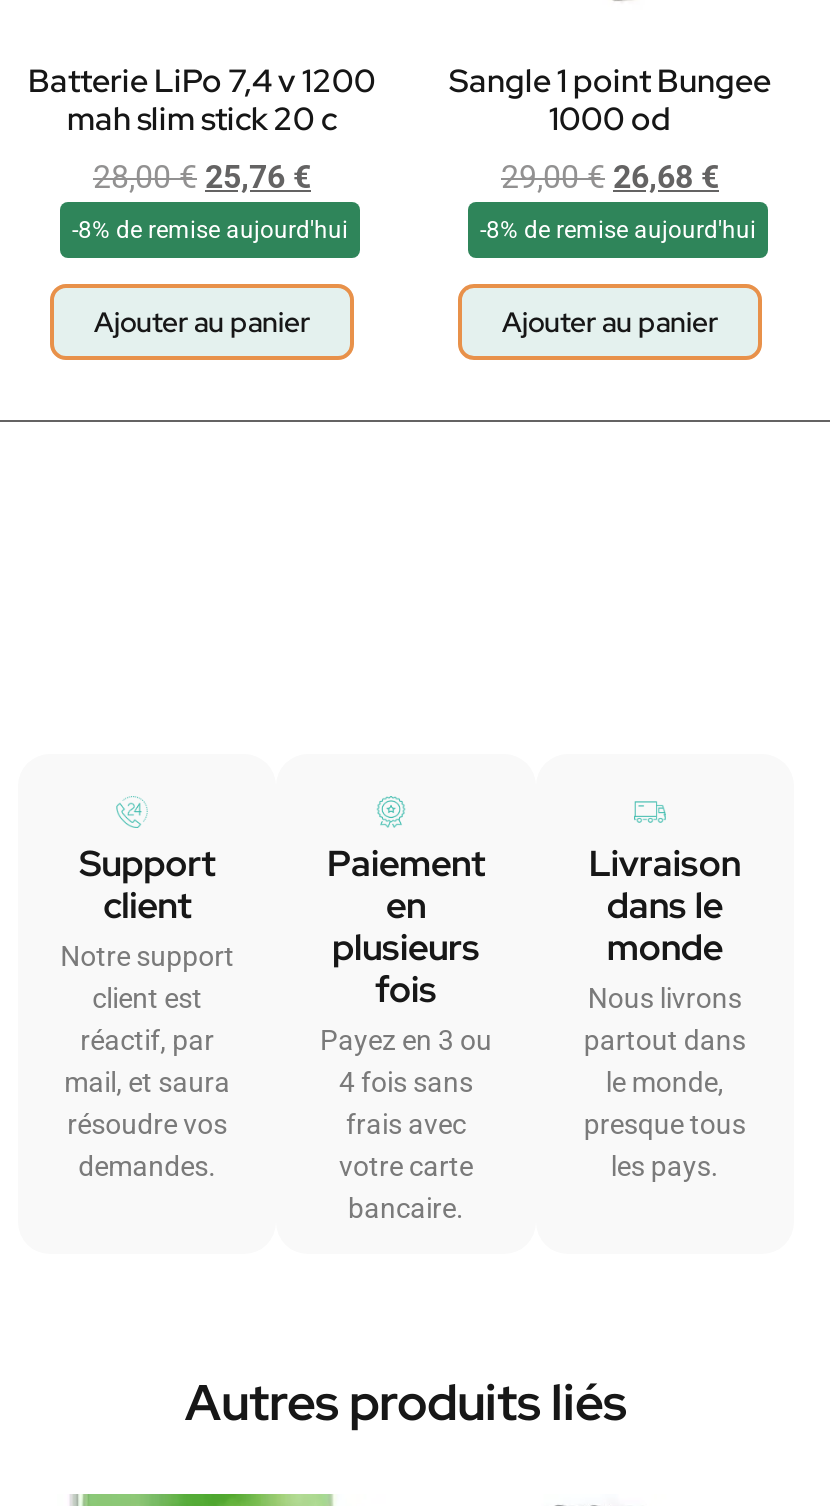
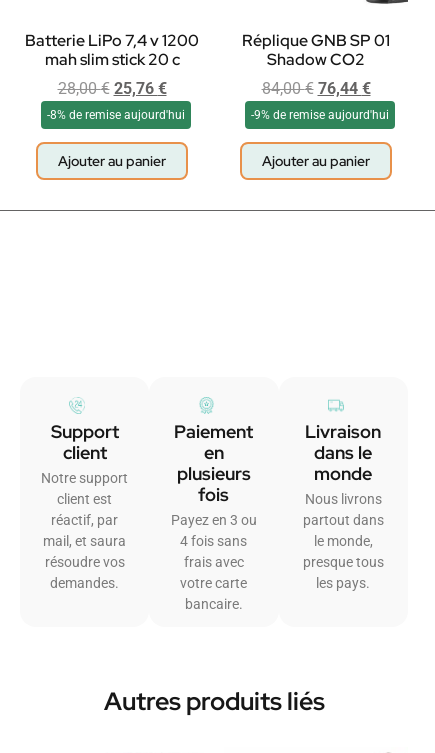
[449,60,771,196] Sangle 1 point Bungee | 1000 od | 29,00€ 26,68 € -> [242,30,390,98] Réplique GNB SP 01 | Shadow CO2 | 84,00€ 76,44 €
[480,216,756,244] -8% de remise aujourd'hui -> [251,108,389,122] -9% de remise aujourd'hui

